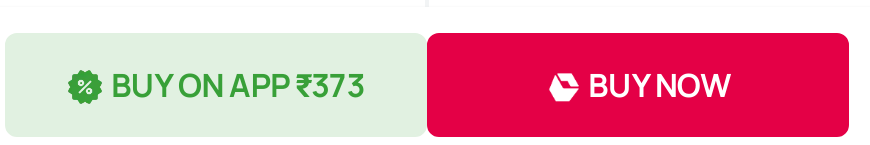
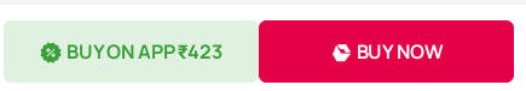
[111,63,364,107] BUY ON APP ₹373 -> [67,38,222,65] BUY ON APP ₹423

